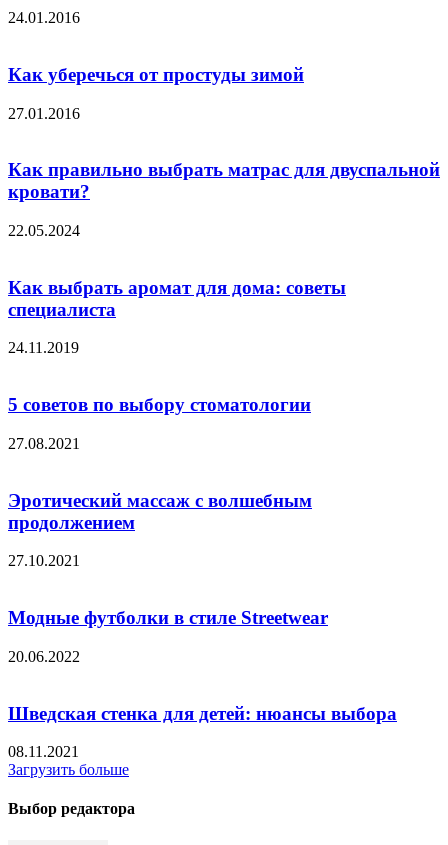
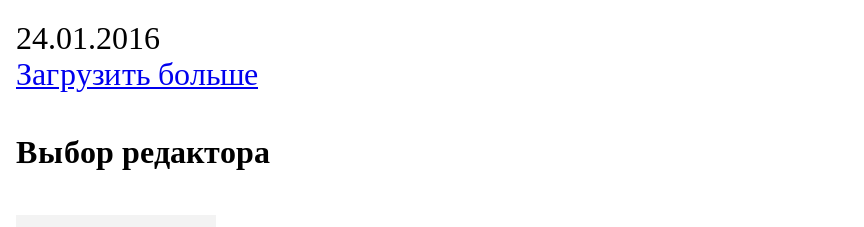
[8,64,440,760] Как уберечься от простуды зимой | 27.01.2016 | Как правильно выбрать матрас для двуспальной | кровати? | 22.05.2024 | Как выбрать аромат для дома: советы | специалиста | 24.11.2019 | 5 советов по выбору стоматологии | 27.08.2021 | Эротический массаж с волшебным | продолжением | 27.10.2021 | Модные футболки в стиле Streetwear | 20.06.2022 | Шведская стенка для детей: нюансы выбора | 08.11.2021 -> none

